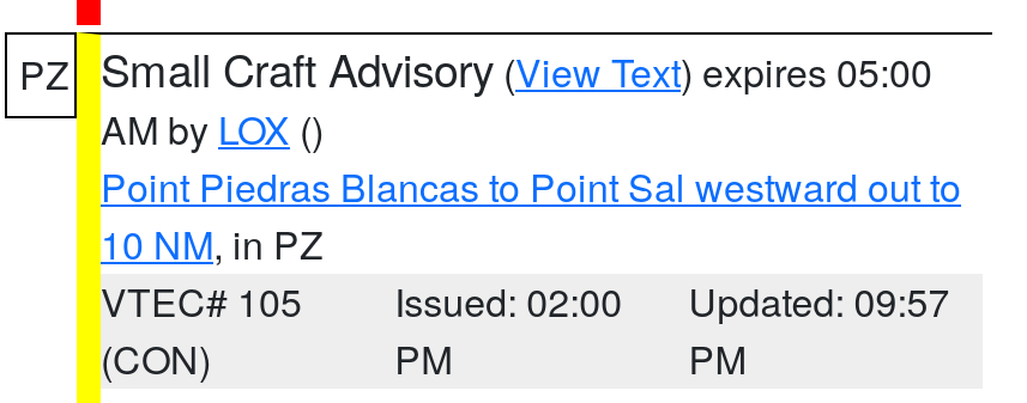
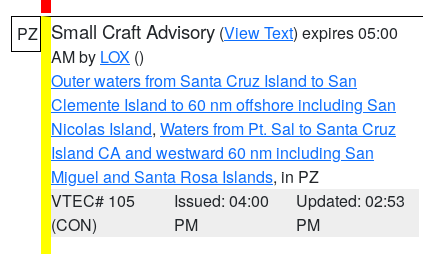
[101,159,961,271] Point Piedras Blancas to Point Sal westward out to | 10 NM, in PZ -> [51,69,396,188] Outer waters from Santa Cruz Island to San | Clemente Island to 60 nm offshore including San | Nicolas Island, Waters from Pt. Sal to Santa Cruz | Island CA and westward 60 nm including San | Miguel and Santa Rosa Islands, in PZ
[395,274,622,329] Issued: 02:00 -> [174,189,269,212] Issued: 04:00
[688,274,950,329] Updated: 09:57 -> [296,189,405,212] Updated: 02:53

